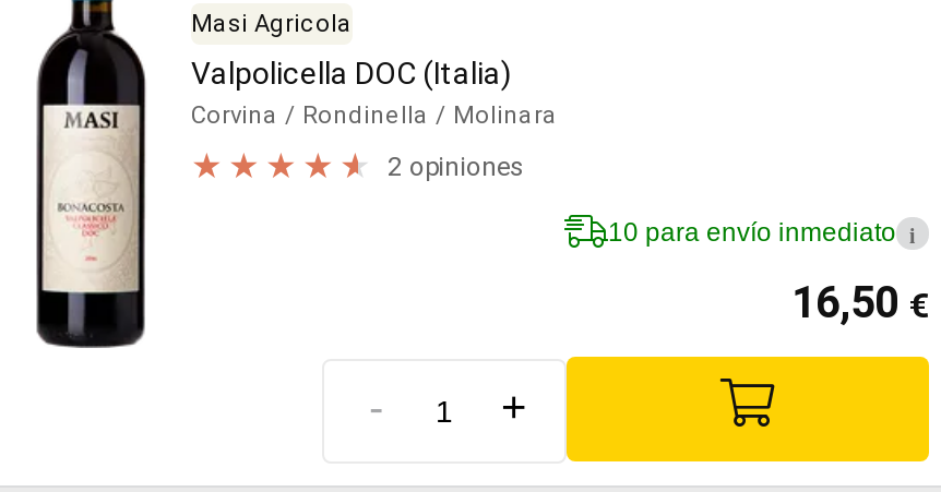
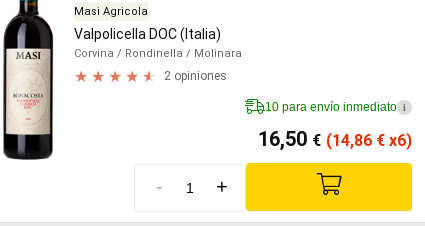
[791,276,929,328] 16,50 € -> [258,126,412,150] 16,50 € (14,86 €x6)

